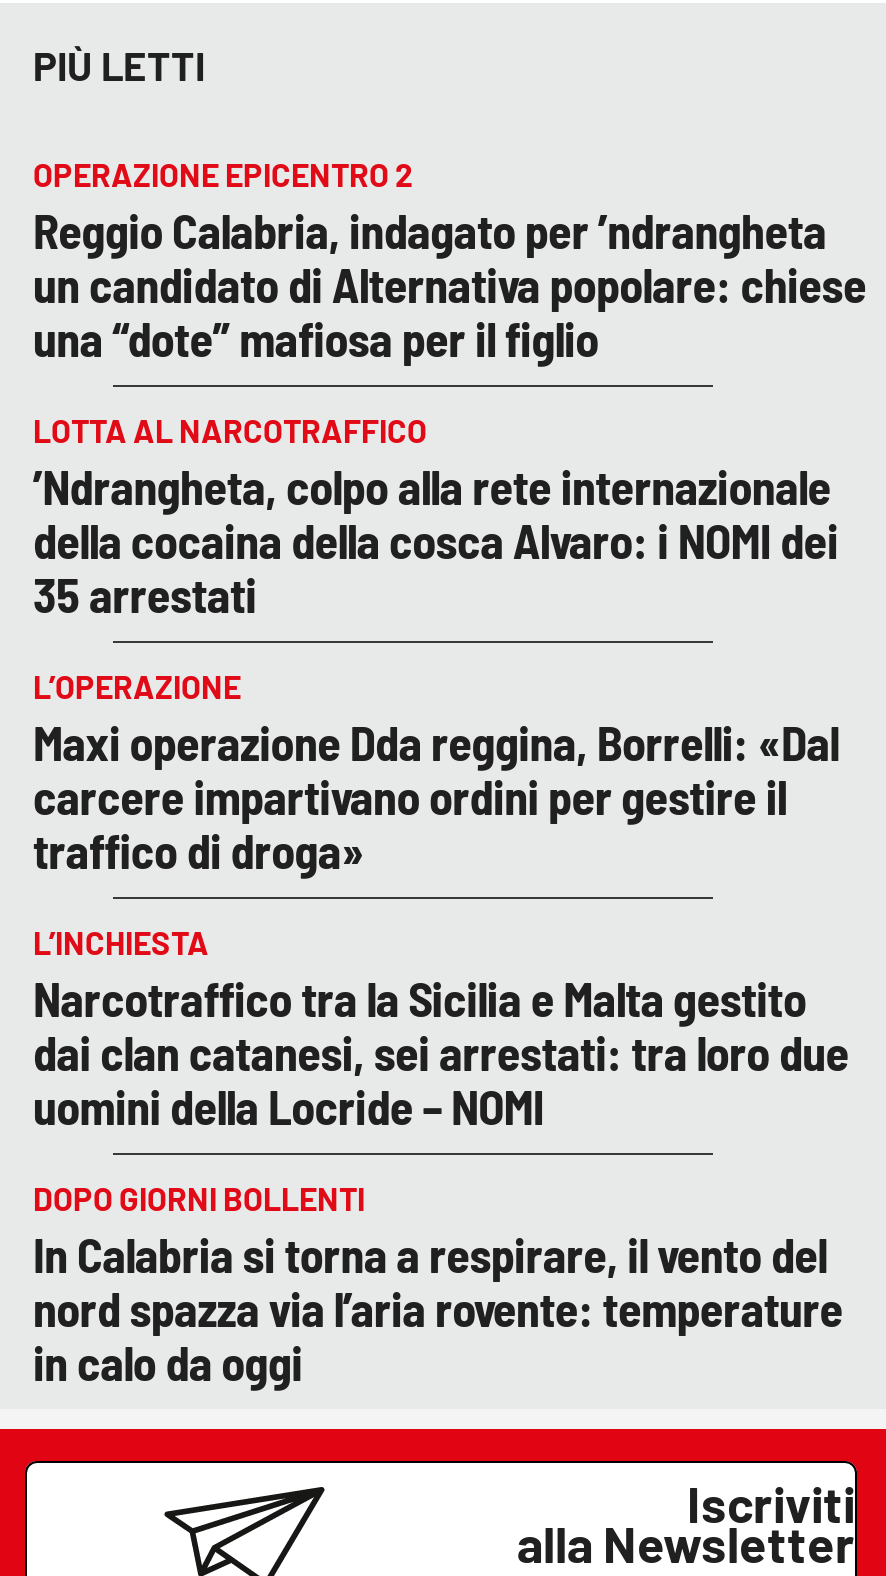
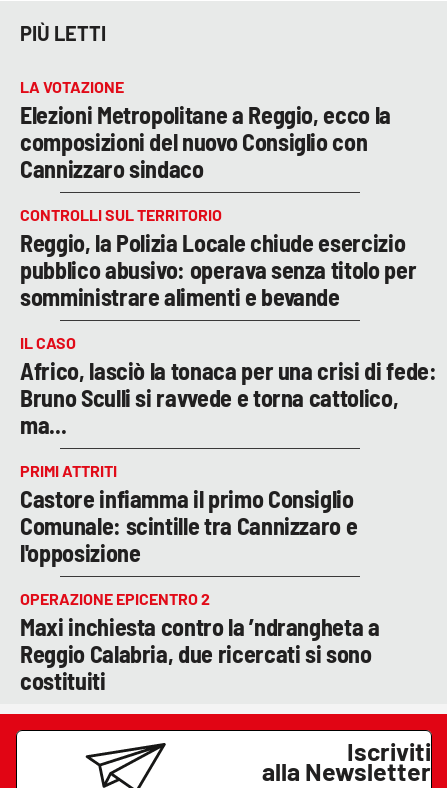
none -> [20,77,437,567] LA VOTAZIONE | Elezioni Metropolitane a Reggio, ecco la | composizioni del nuovo Consiglio con | Cannizzaro sindaco | CONTROLLI SUL TERRITORIO | Reggio, la Polizia Locale chiude esercizio | pubblico abusivo: operava senza titolo per | somministrare alimenti e bevande | IL CASO | Africo, lasciò la tonaca per una crisi di fede: | Bruno Sculli si ravvede e torna cattolico, | ma... | PRIMI ATTRITI | Castore infiamma il primo Consiglio | Comunale: scintille tra Cannizzaro e | l'opposizione
moved [33,154,413,192] -> [20,589,210,608]: OPERAZIONE EPICENTRO 2
[33,200,866,1390] Reggio Calabria, indagato per ’ndrangheta | un candidato di Alternativa popolare: chiese | una “dote” mafiosa per il figlio | LOTTA AL NARCOTRAFFICO | ’Ndrangheta, colpo alla rete internazionale | della cocaina della cosca Alvaro: i NOMI dei | 35 arrestati | L’OPERAZIONE | Maxi operazione Dda reggina, Borrelli: «Dal | carcere impartivano ordini per gestire il | traffico di droga» | L’INCHIESTA | Narcotraffico tra la Sicilia e Malta gestito | dai clan catanesi, sei arrestati: tra loro due | uomini della Locride – NOMI | DOPO GIORNI BOLLENTI | In Calabria si torna a respirare, il vento del | nord spazza via l’aria rovente: temperature | in calo da oggi -> [20,612,380,695] Maxi inchiesta contro la ’ndrangheta a | Reggio Calabria, due ricercati si sono | costituiti

